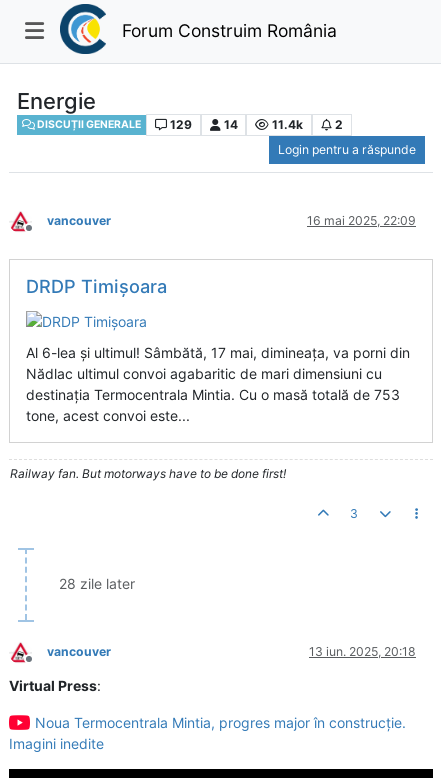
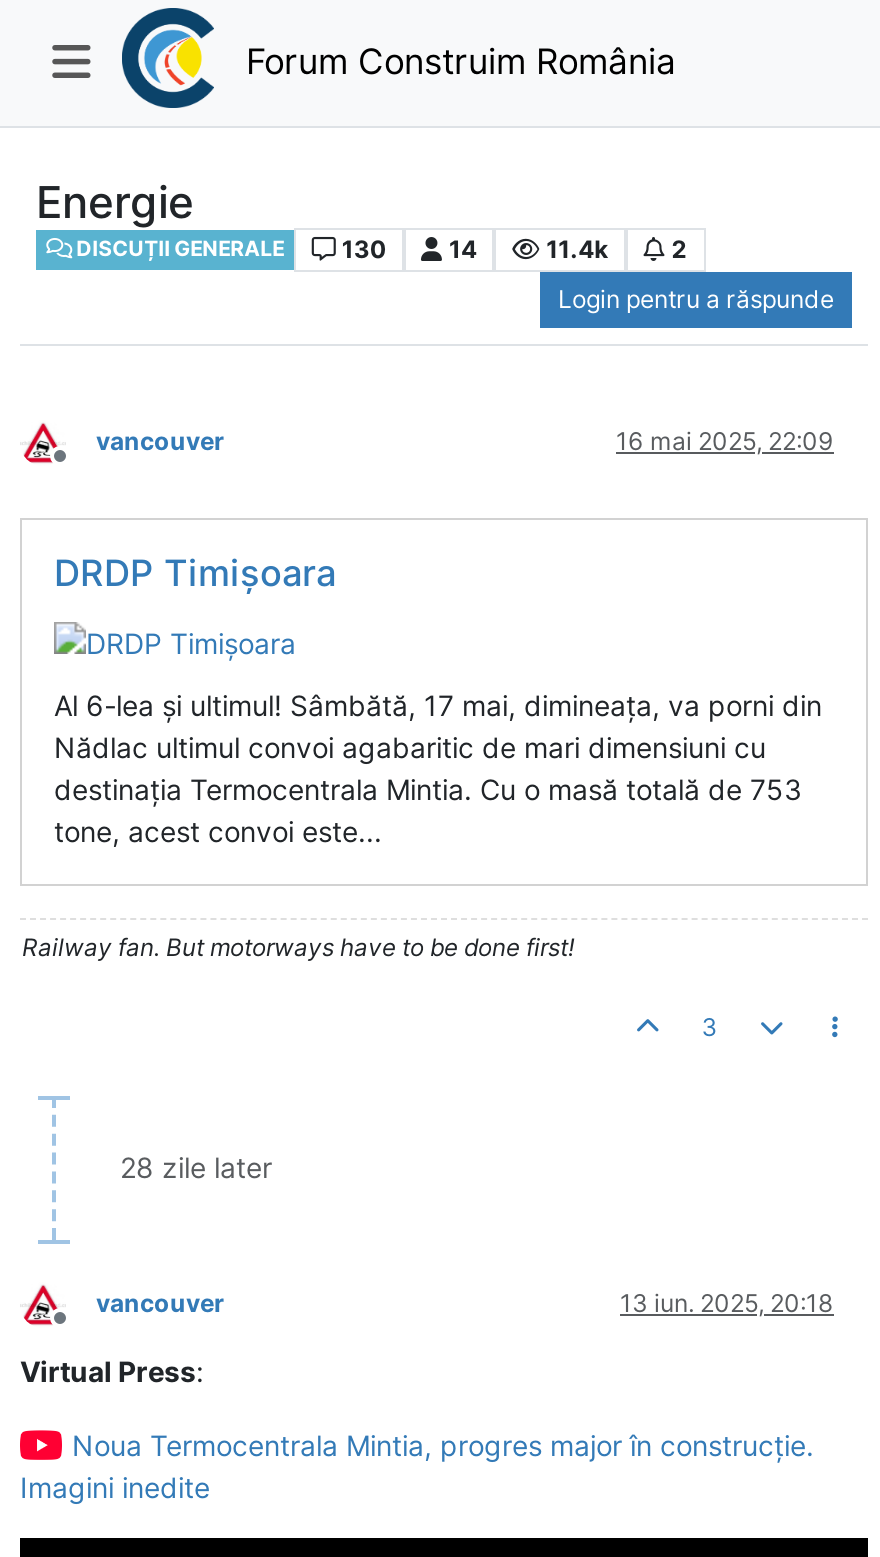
[170,117,192,132] 129 -> [342,234,386,264] 130

